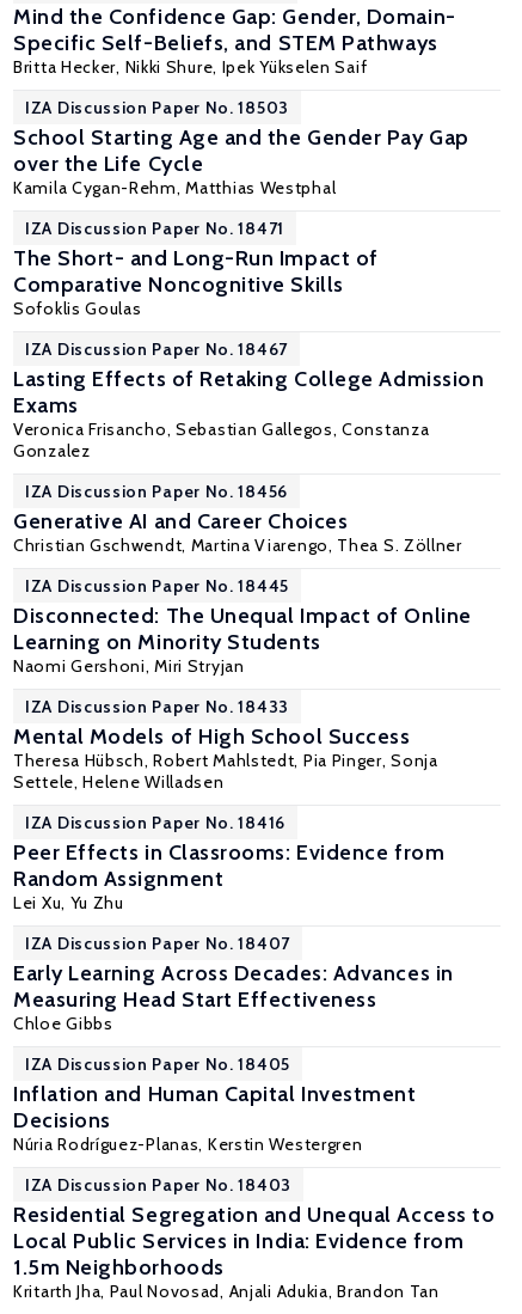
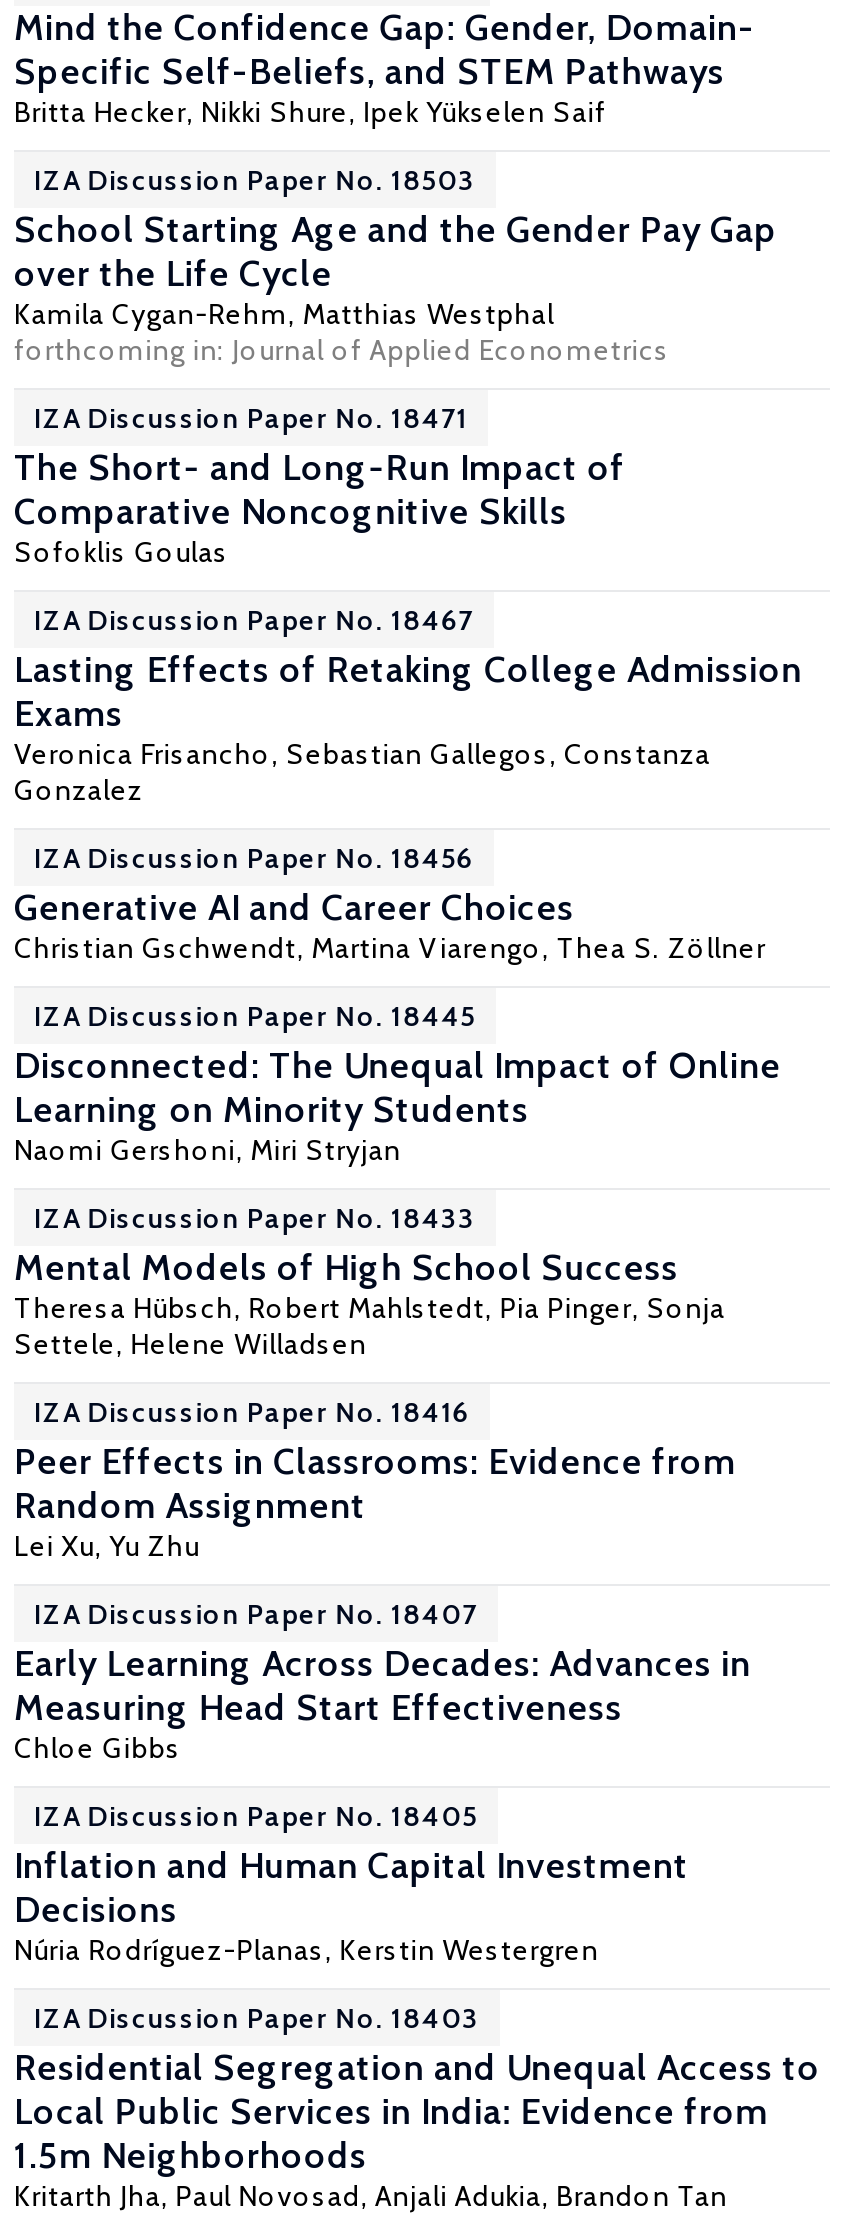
none -> [14,332,670,368] forthcoming in: Journal of Applied Econometrics

